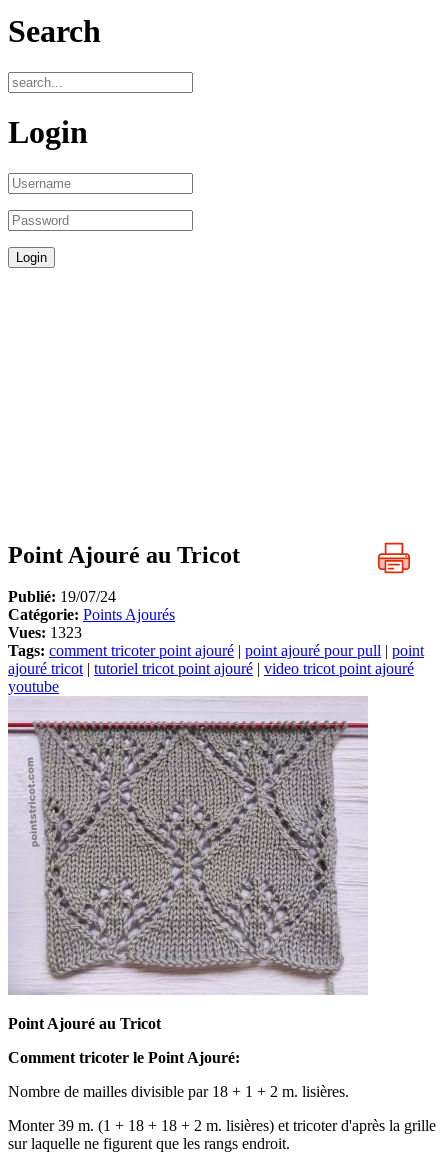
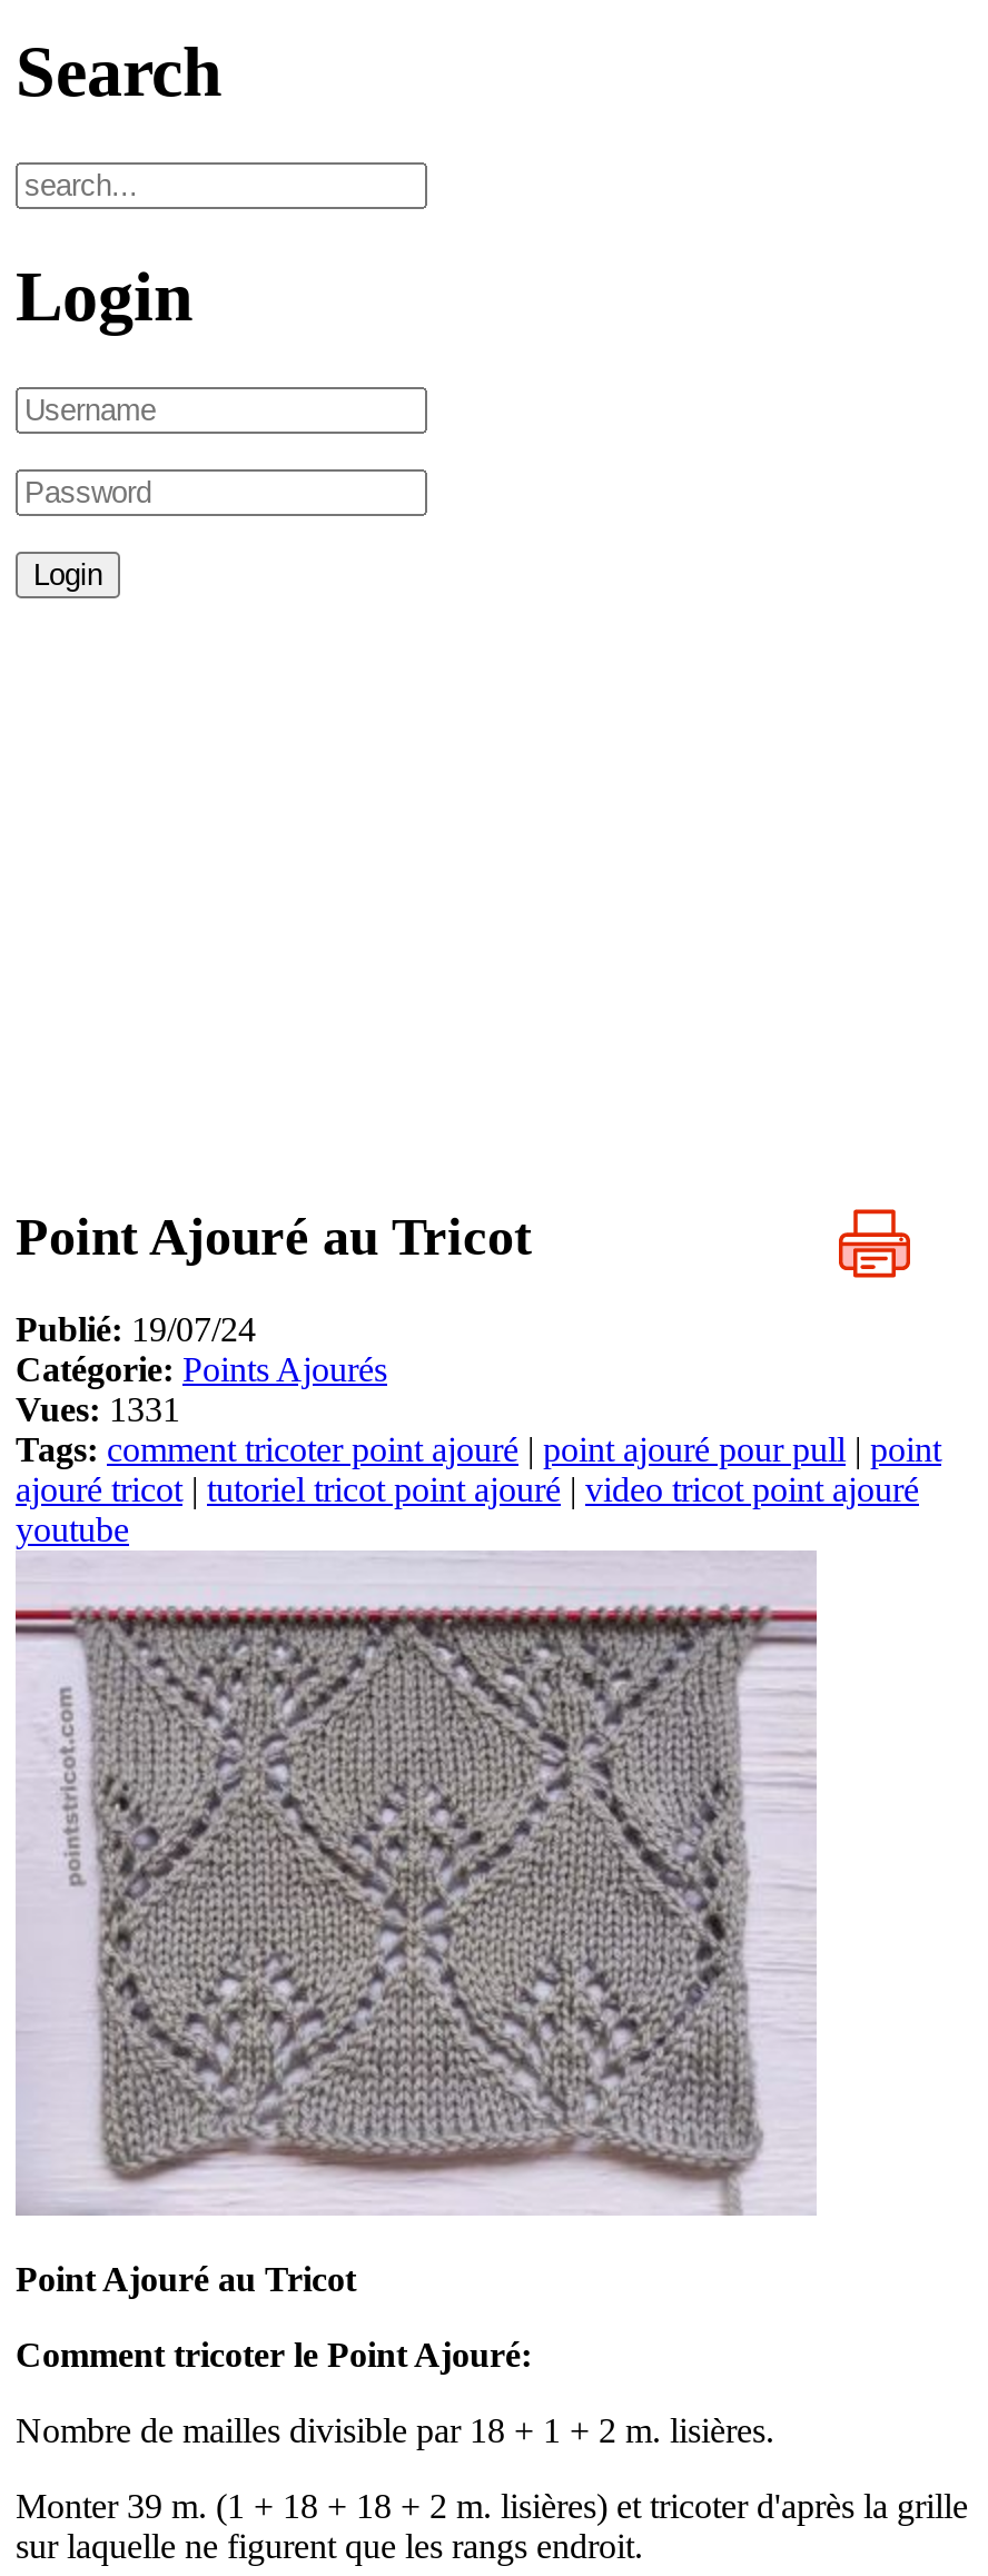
[8,624,82,641] Vues: 1323 -> [16,1391,180,1429] Vues: 1331

